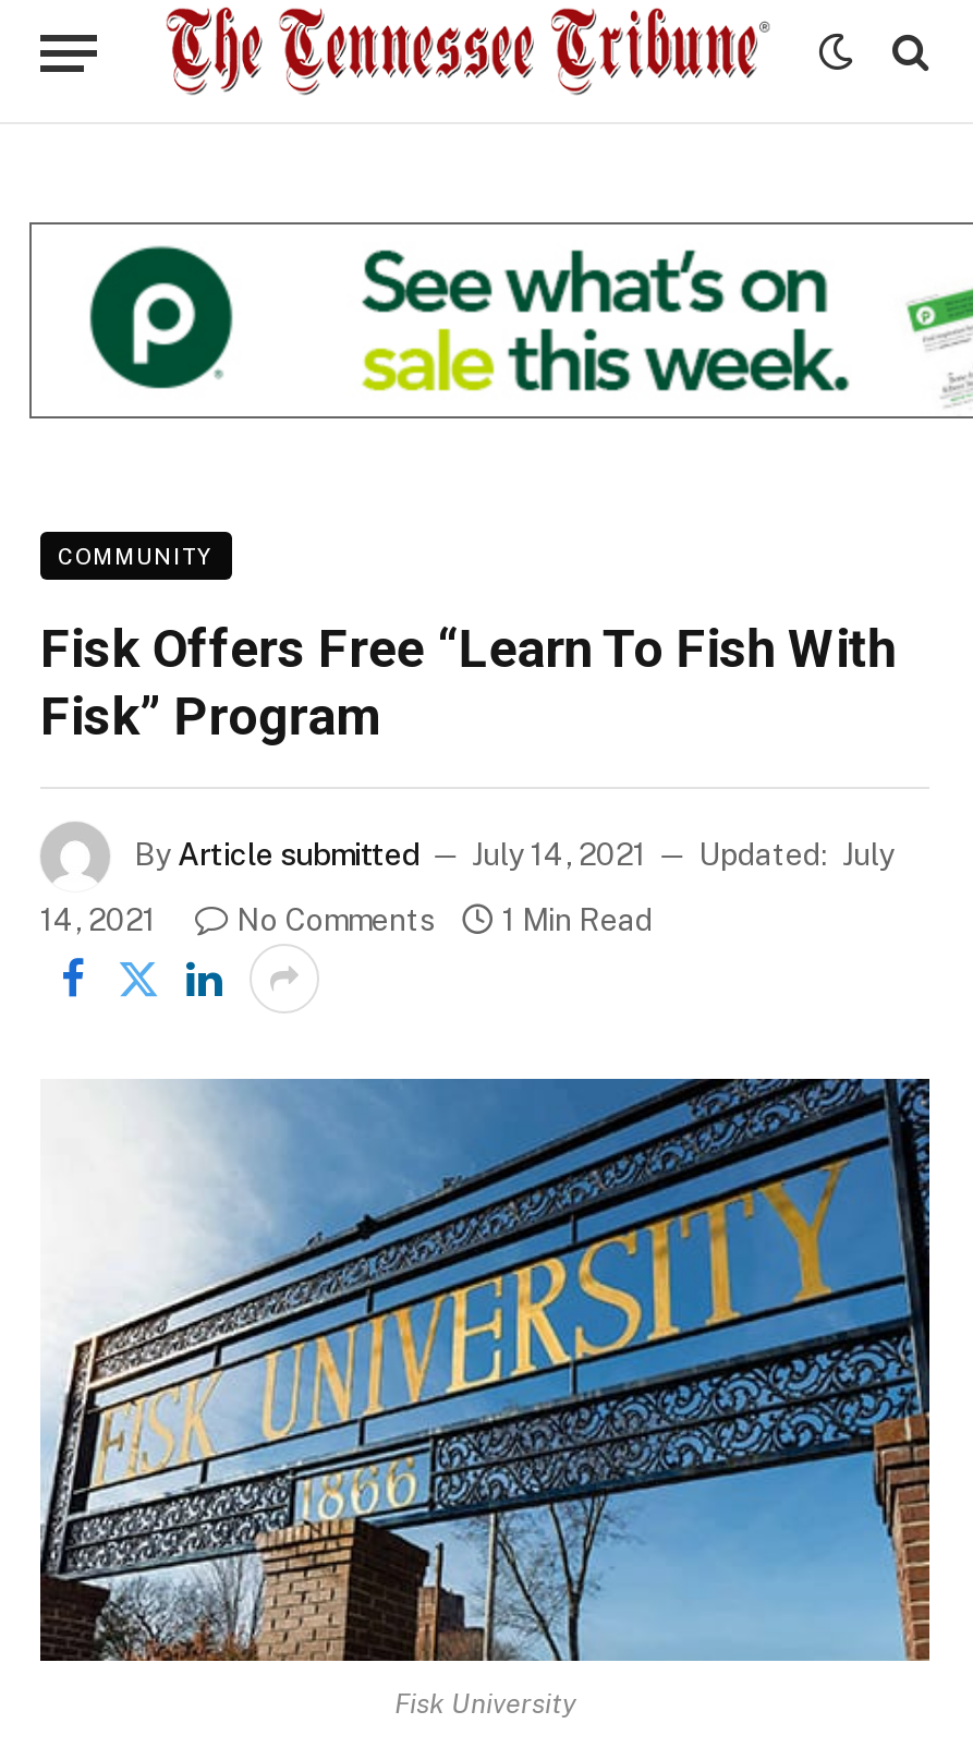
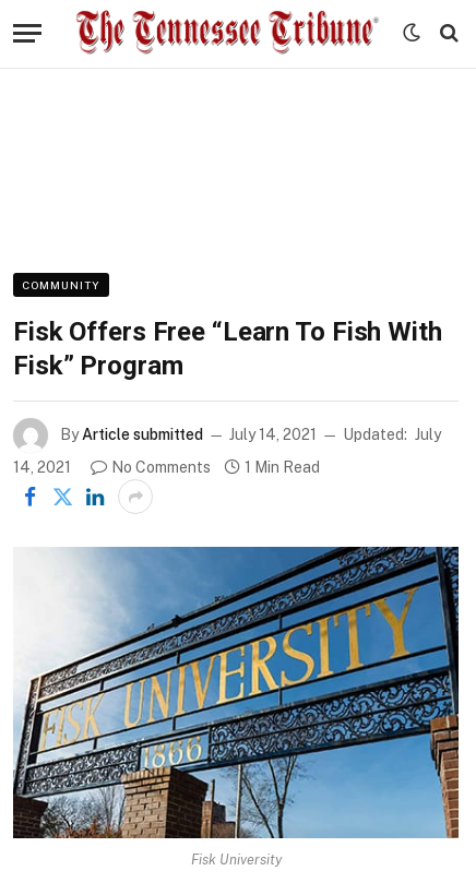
[27,220,966,421] [image] -> none

